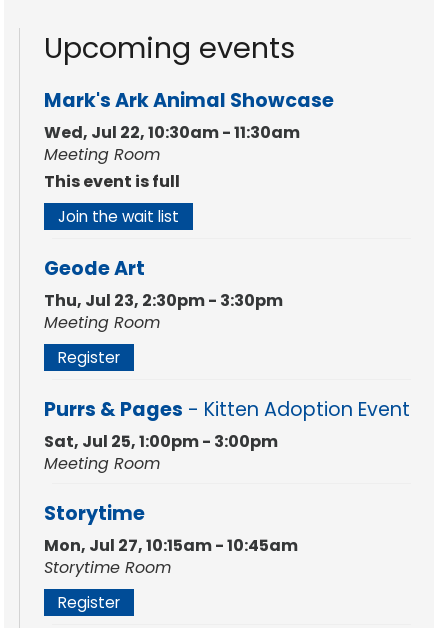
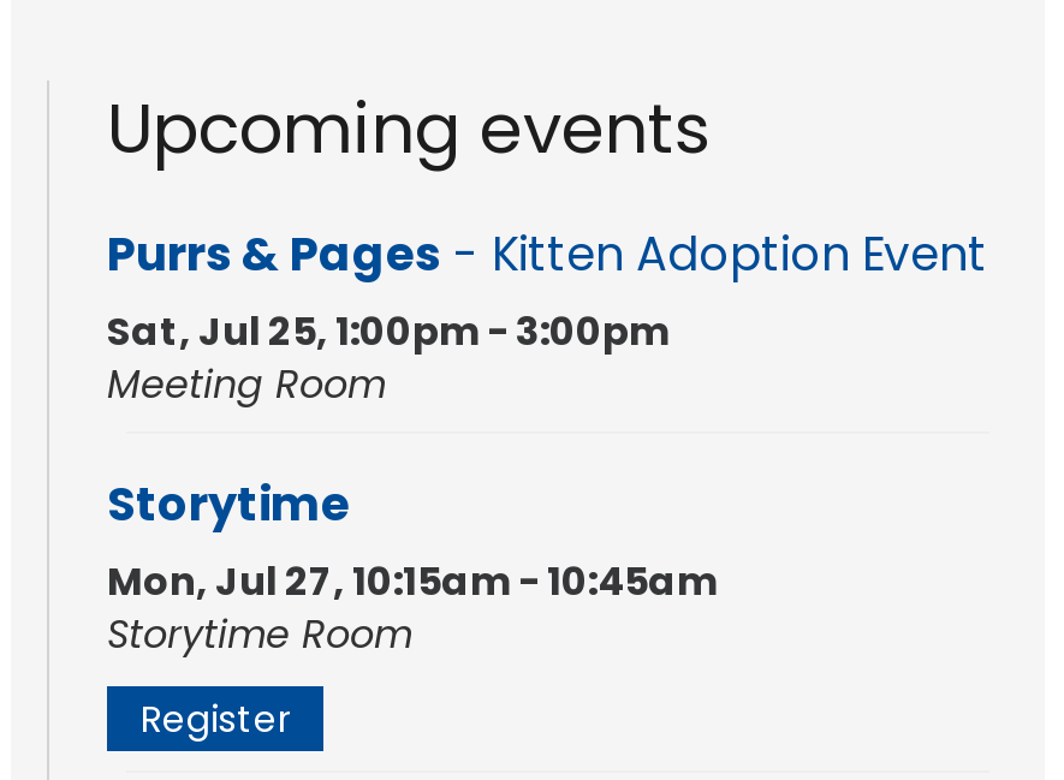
[44,86,334,367] Mark's Ark Animal Showcase | Wed, Jul 22, 10:30am - 11:30am | Meeting Room | This event is full | Join the wait list | Geode Art | Thu, Jul 23, 2:30pm - 3:30pm | Meeting Room | Register -> none

